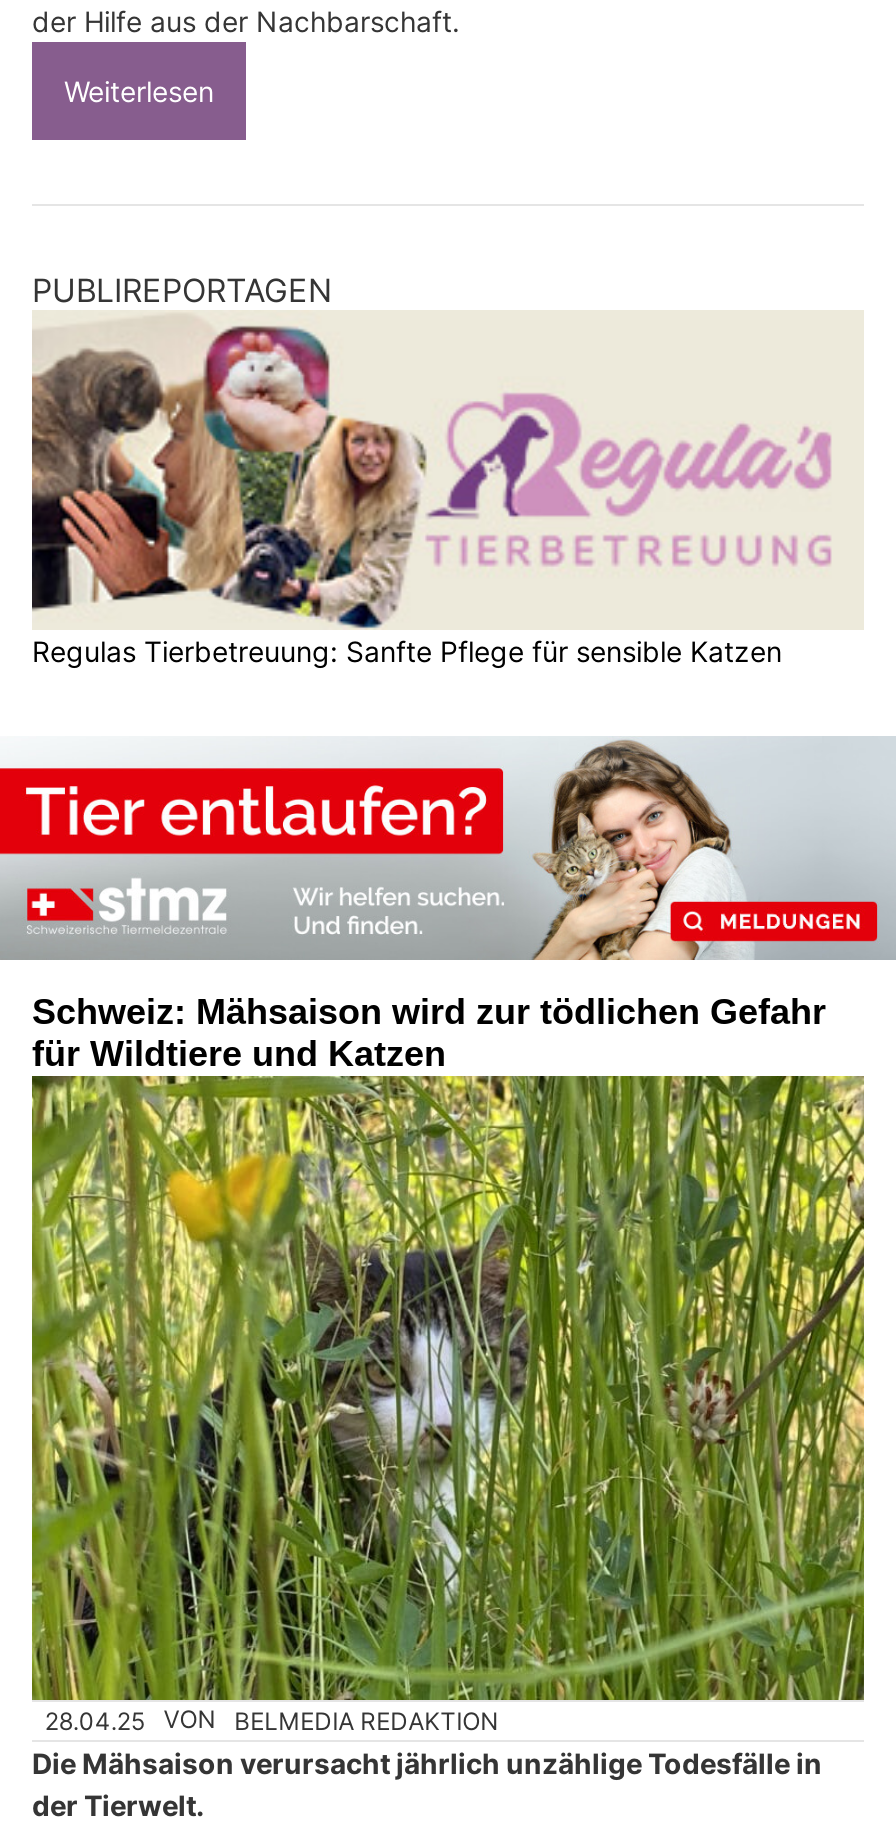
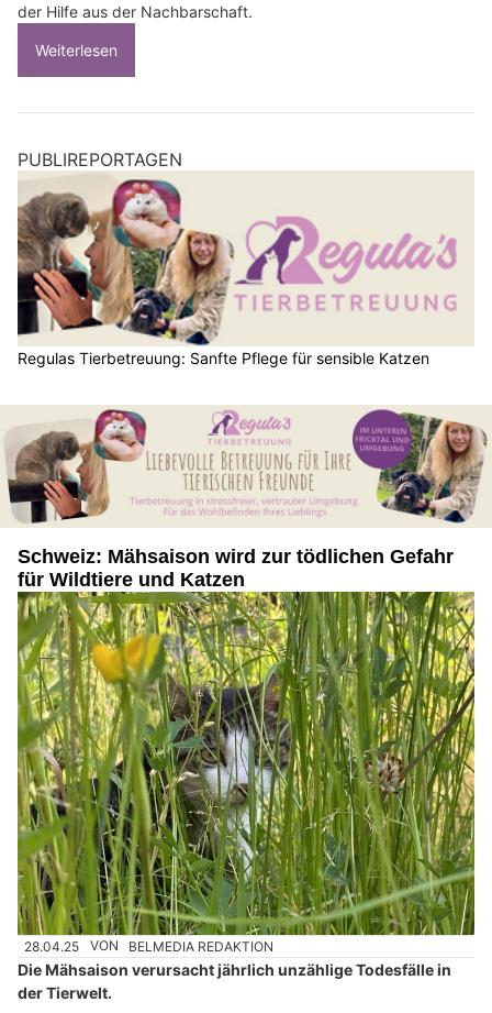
[6,738,890,962] [image] -> [3,406,489,528] [image]

